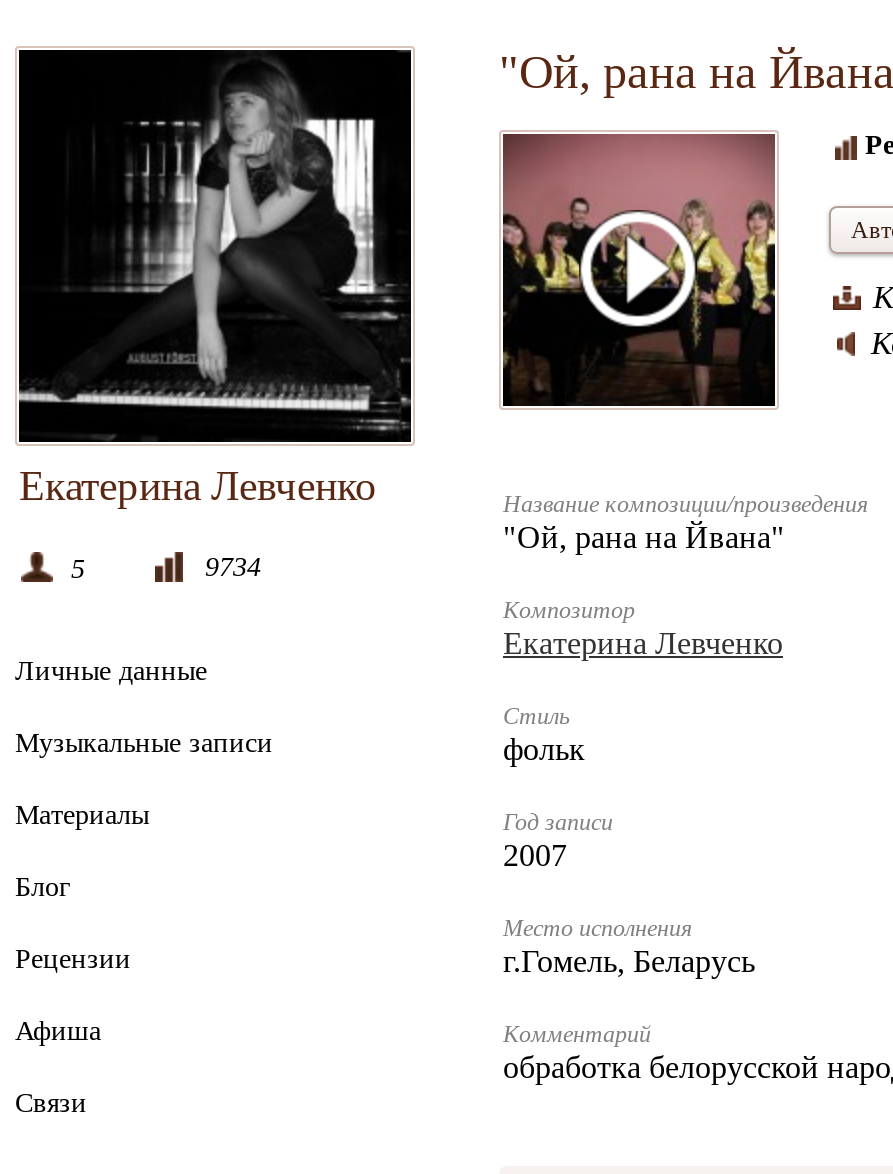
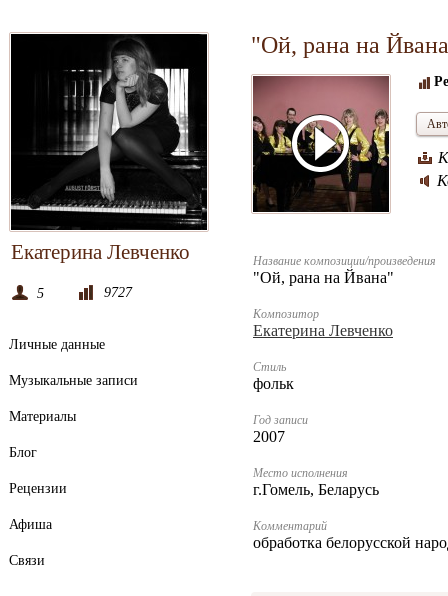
[205,552,261,582] 9734 -> [104,285,132,300] 9727

